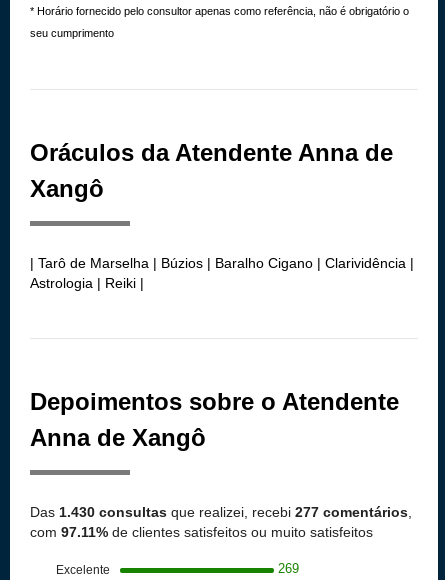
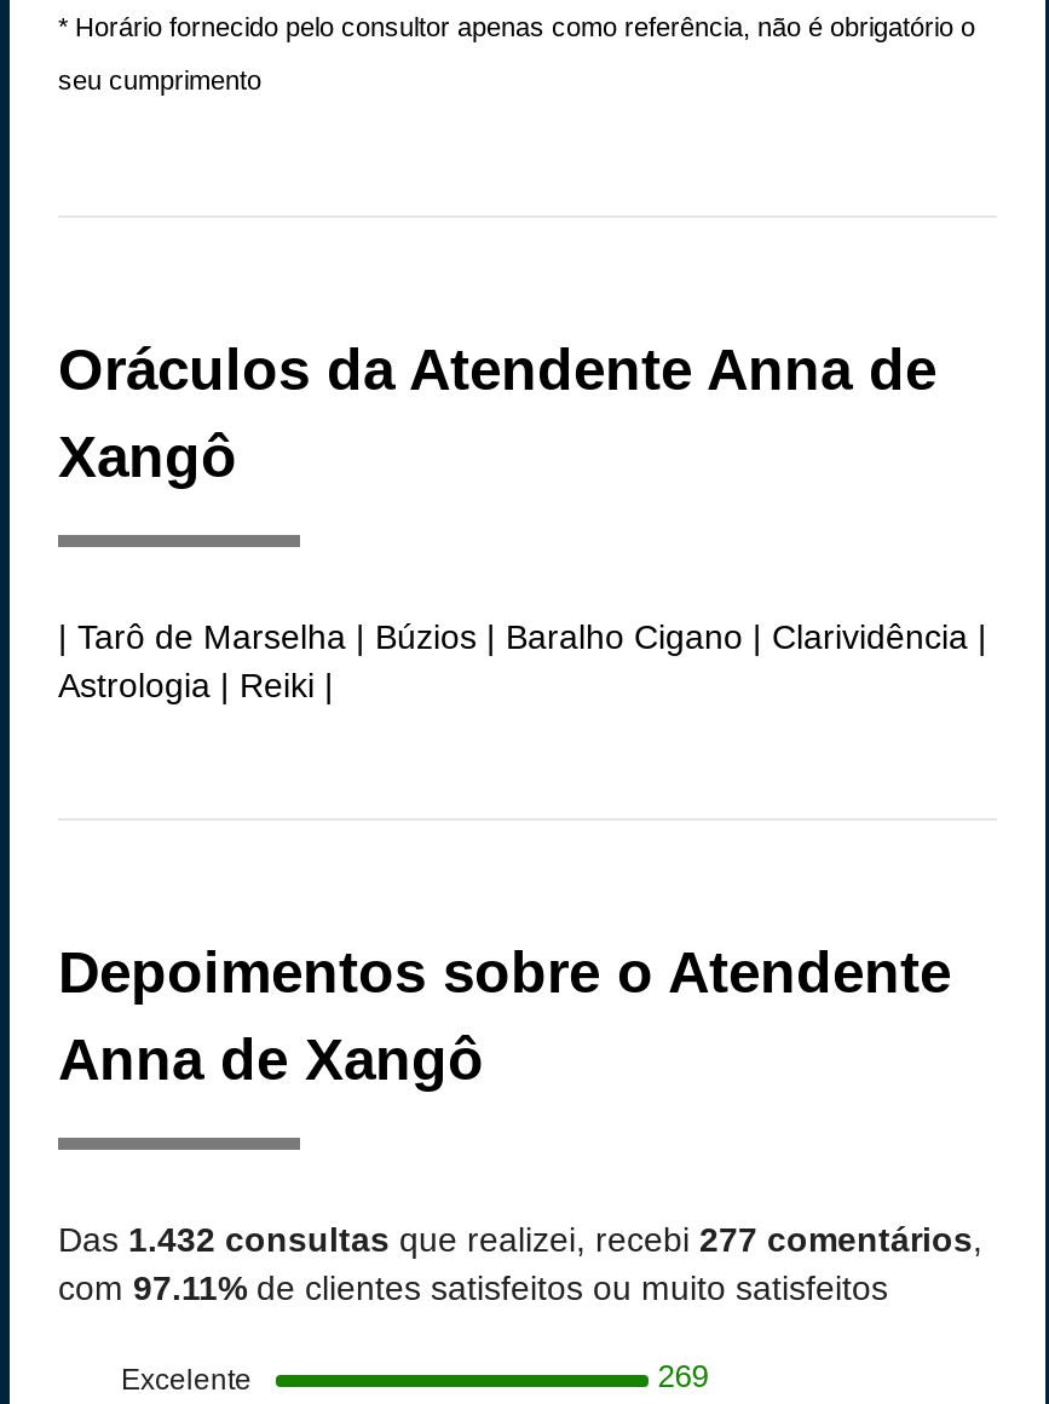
[30,504,412,520] Das 1.430 consultas que realizei, recebi 277 comentários, -> [58,1220,982,1259] Das 1.432 consultas que realizei, recebi 277 comentários,

